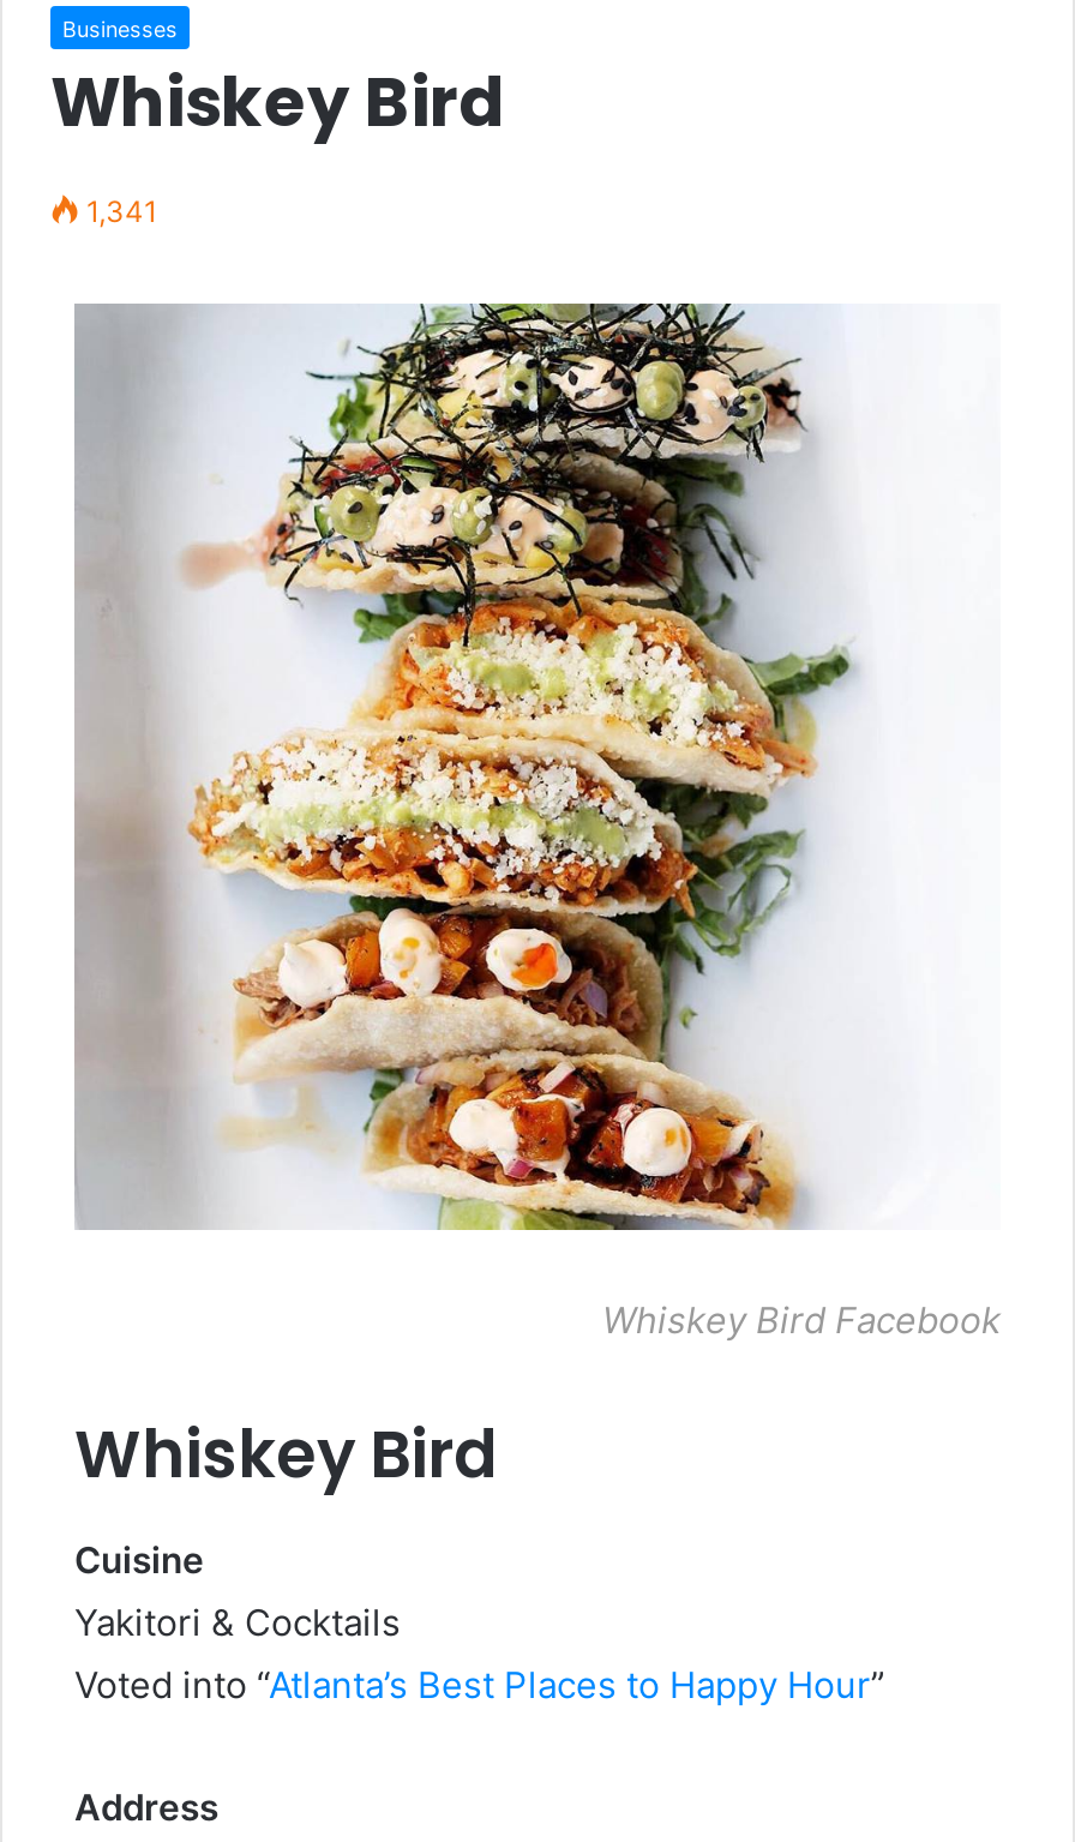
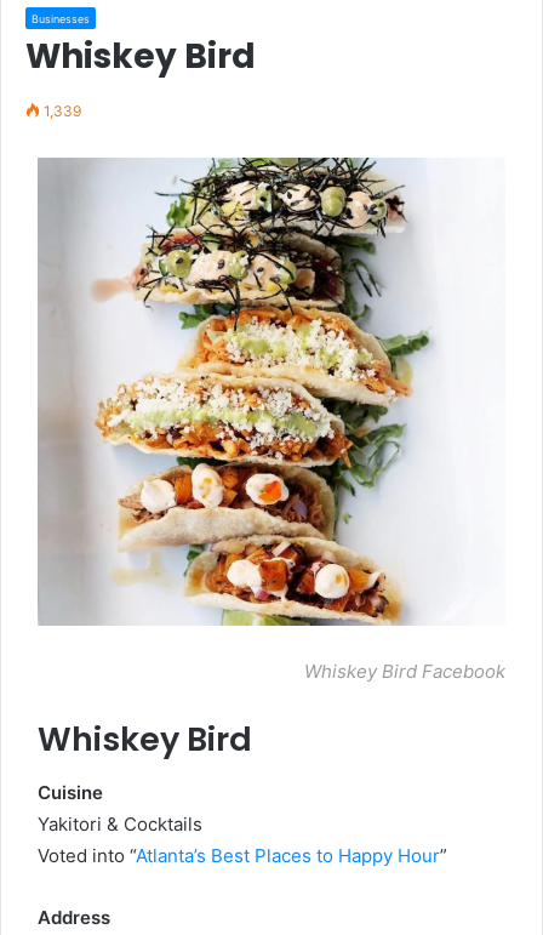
[79,194,158,230] 1,341 -> [40,102,81,120] 1,339

